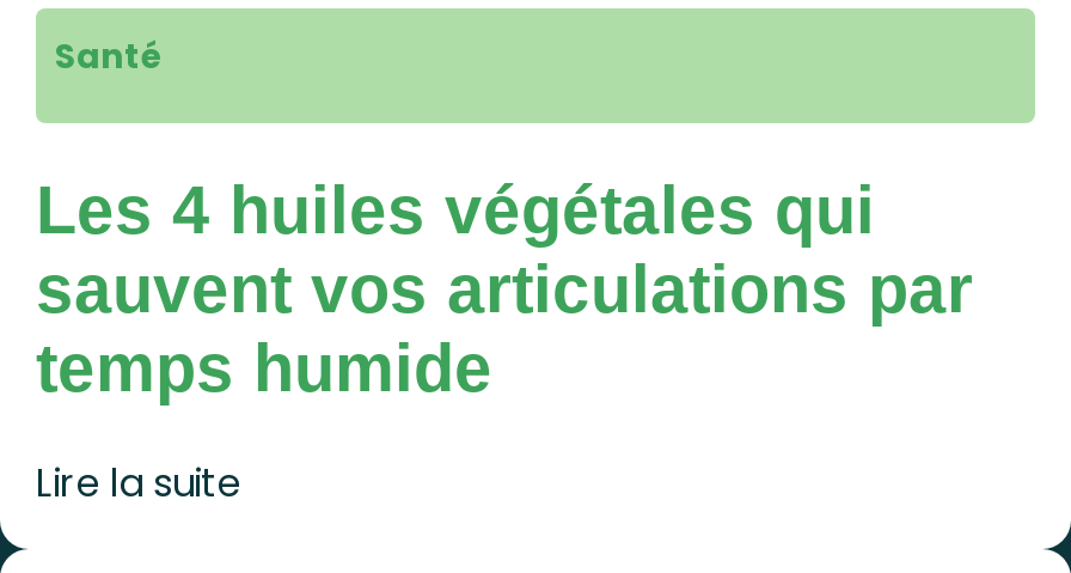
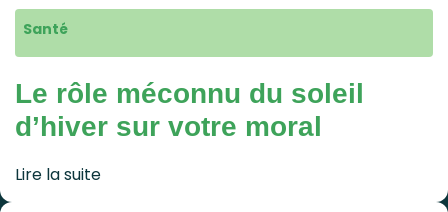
[36,173,973,405] Les 4 huiles végétales qui | sauvent vos articulations par | temps humide -> [15,78,364,142] Le rôle méconnu du soleil | d’hiver sur votre moral

